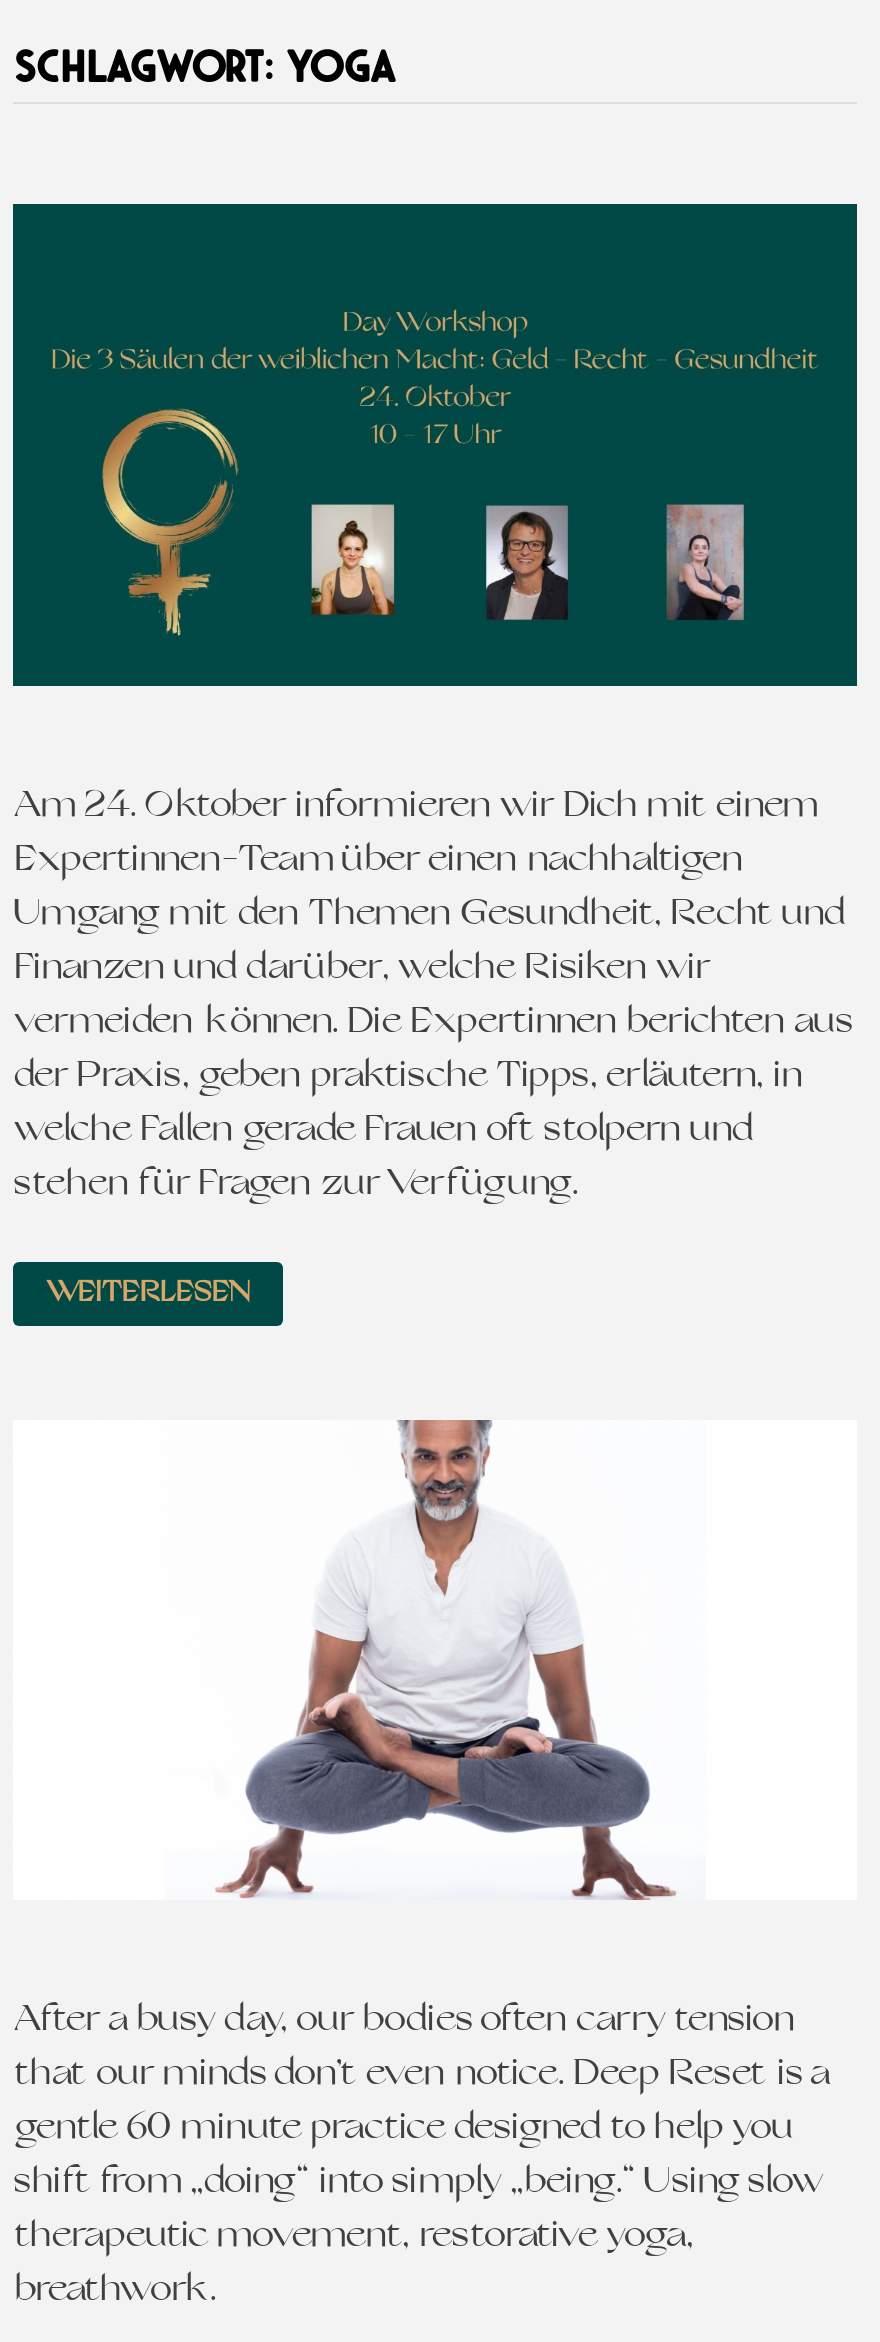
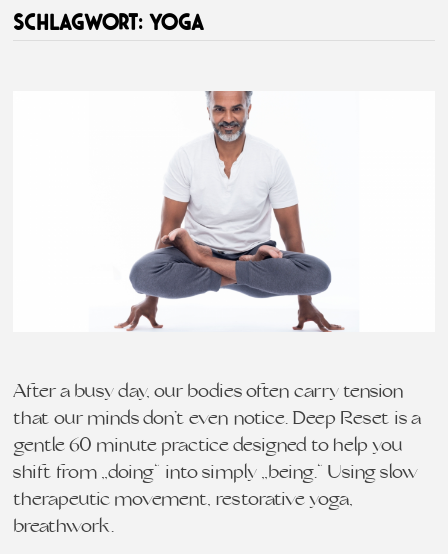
[11,202,859,688] [image] -> none
[14,787,852,1309] Am 24. Oktober informieren wir Dich mit einem | Expertinnen-Team über einen nachhaltigen | Umgang mit den Themen Gesundheit, Recht und | Finanzen und darüber, welche Risiken wir | vermeiden können. Die Expertinnen berichten aus | der Praxis, geben praktische Tipps, erläutern, in | welche Fallen gerade Frauen oft stolpern und | stehen für Fragen zur Verfügung… | WEITERLESEN -> none

